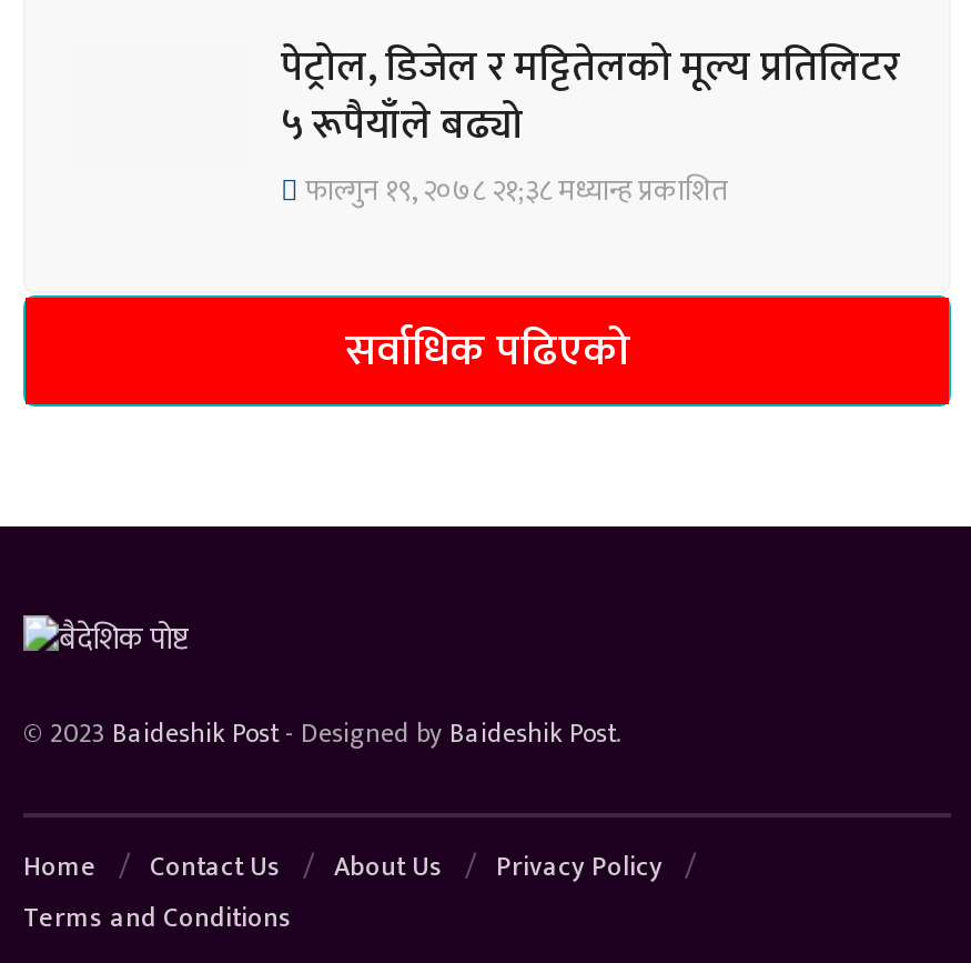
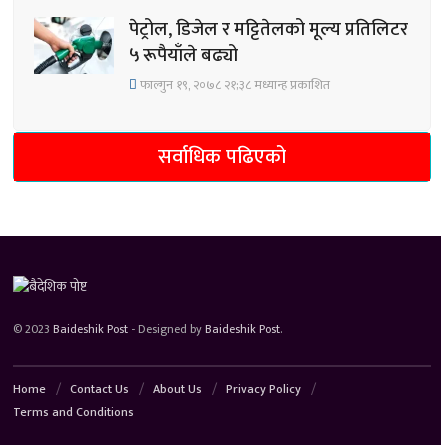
none -> [33,16,113,75] [image]

